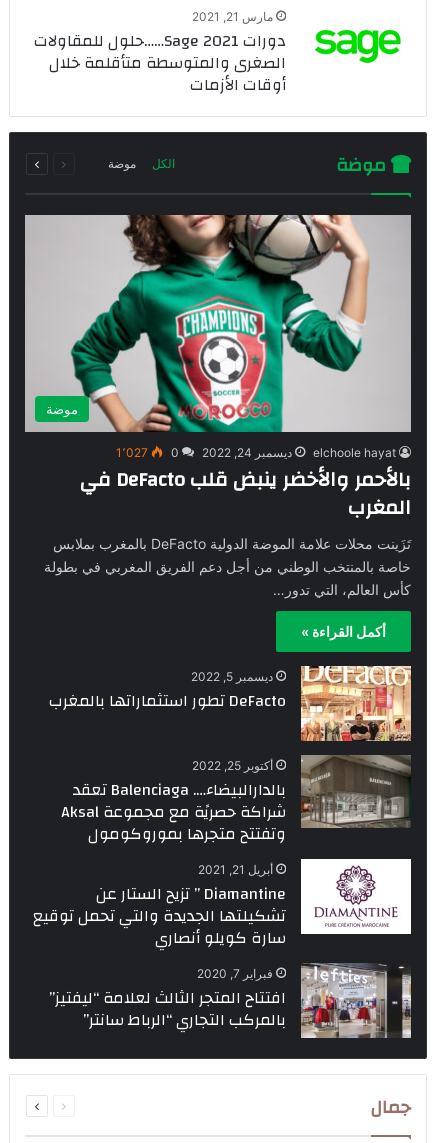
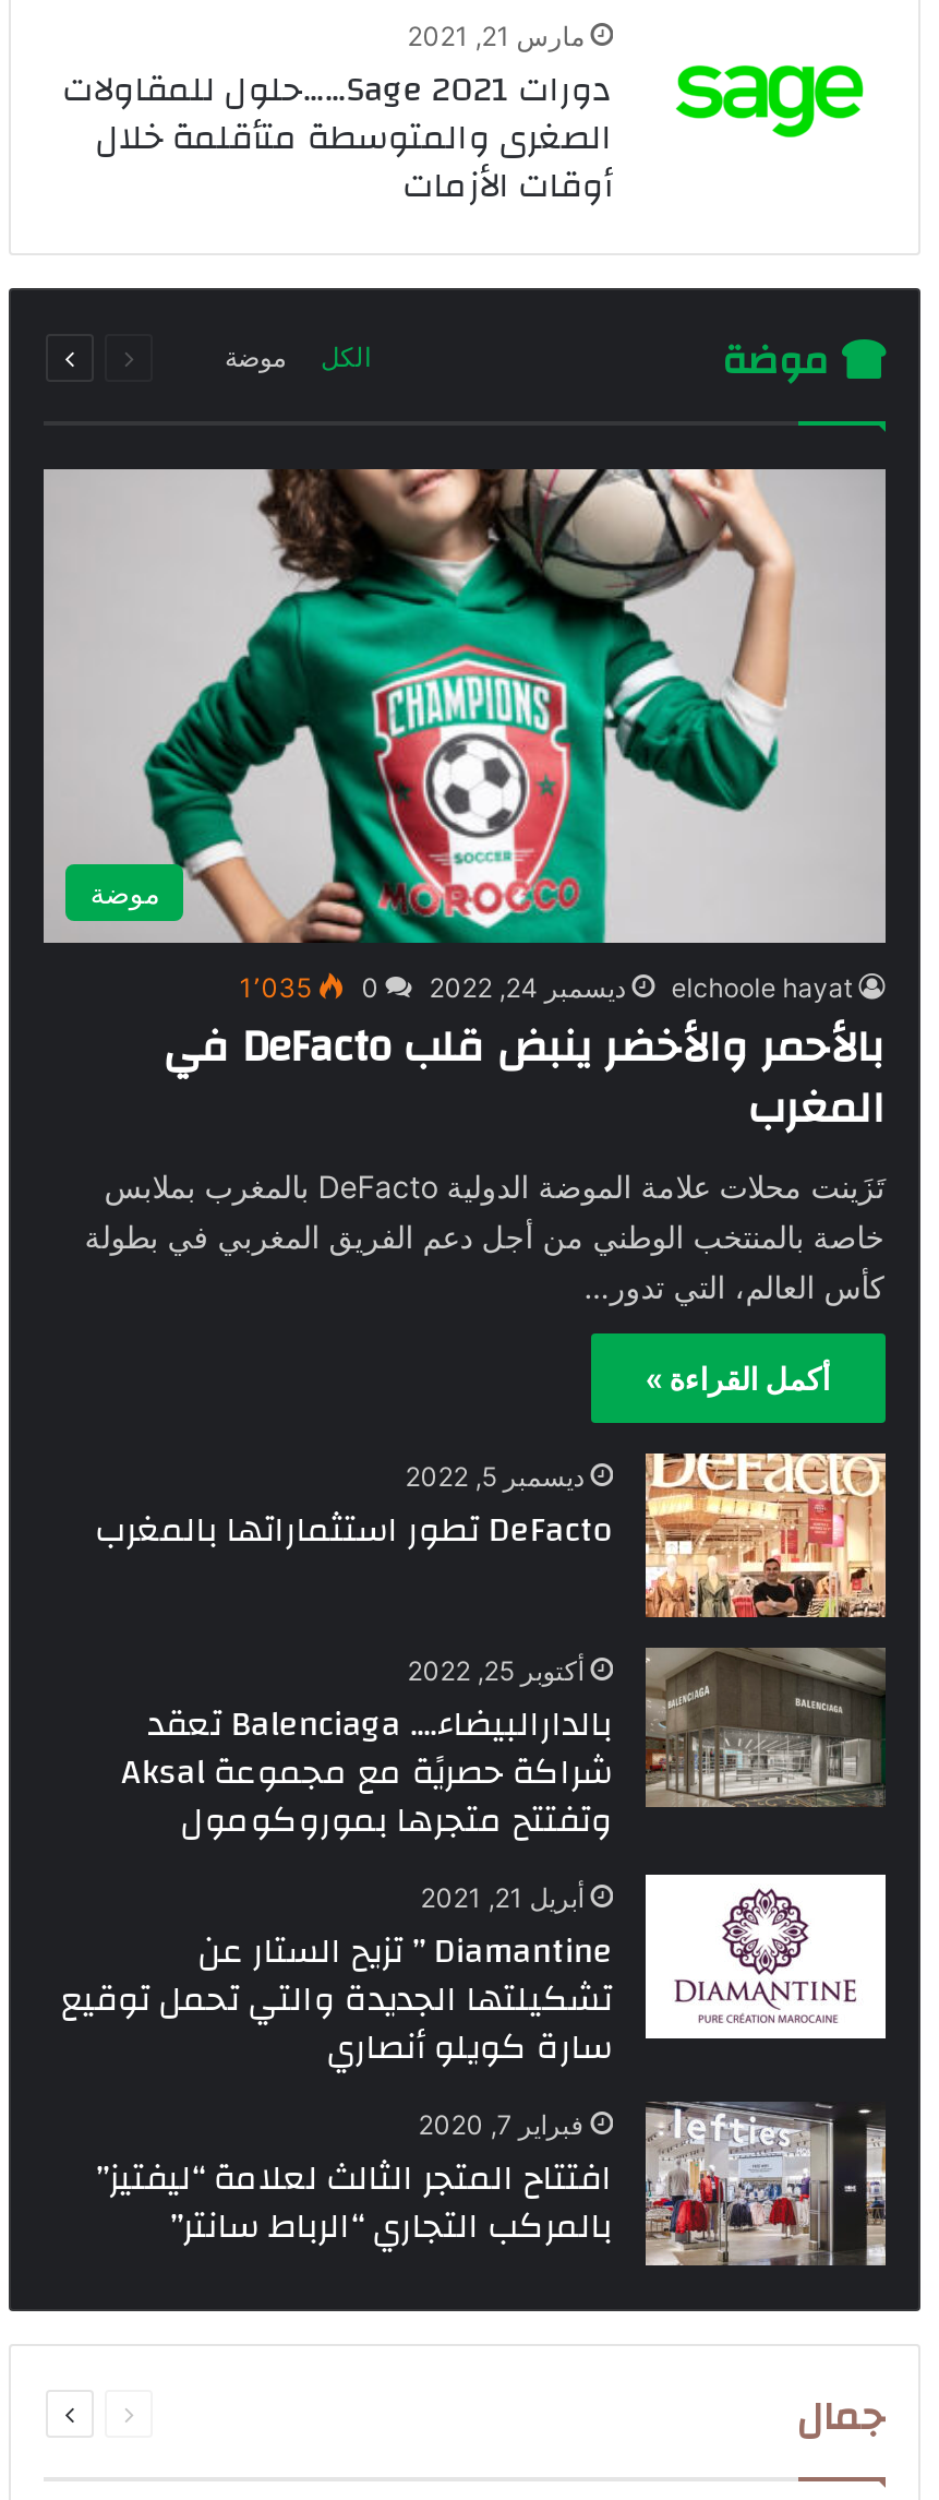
[116,445,179,460] 1٬027 0 -> [239,971,379,1004] 1٬035 0

